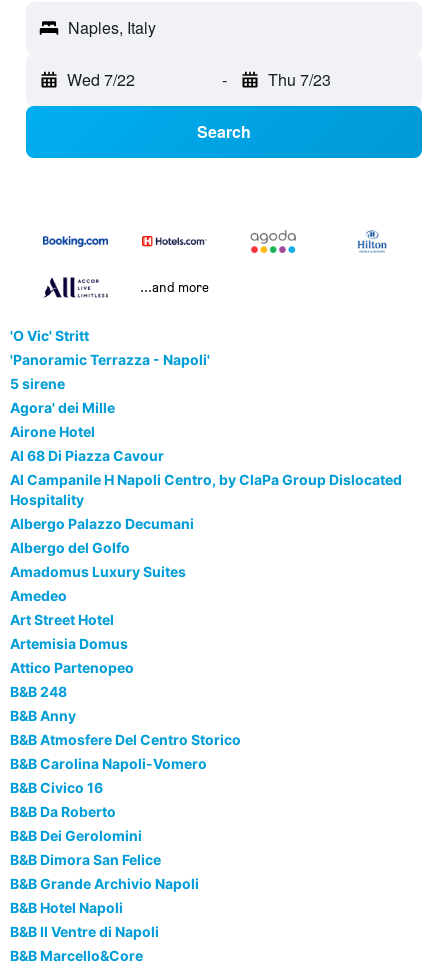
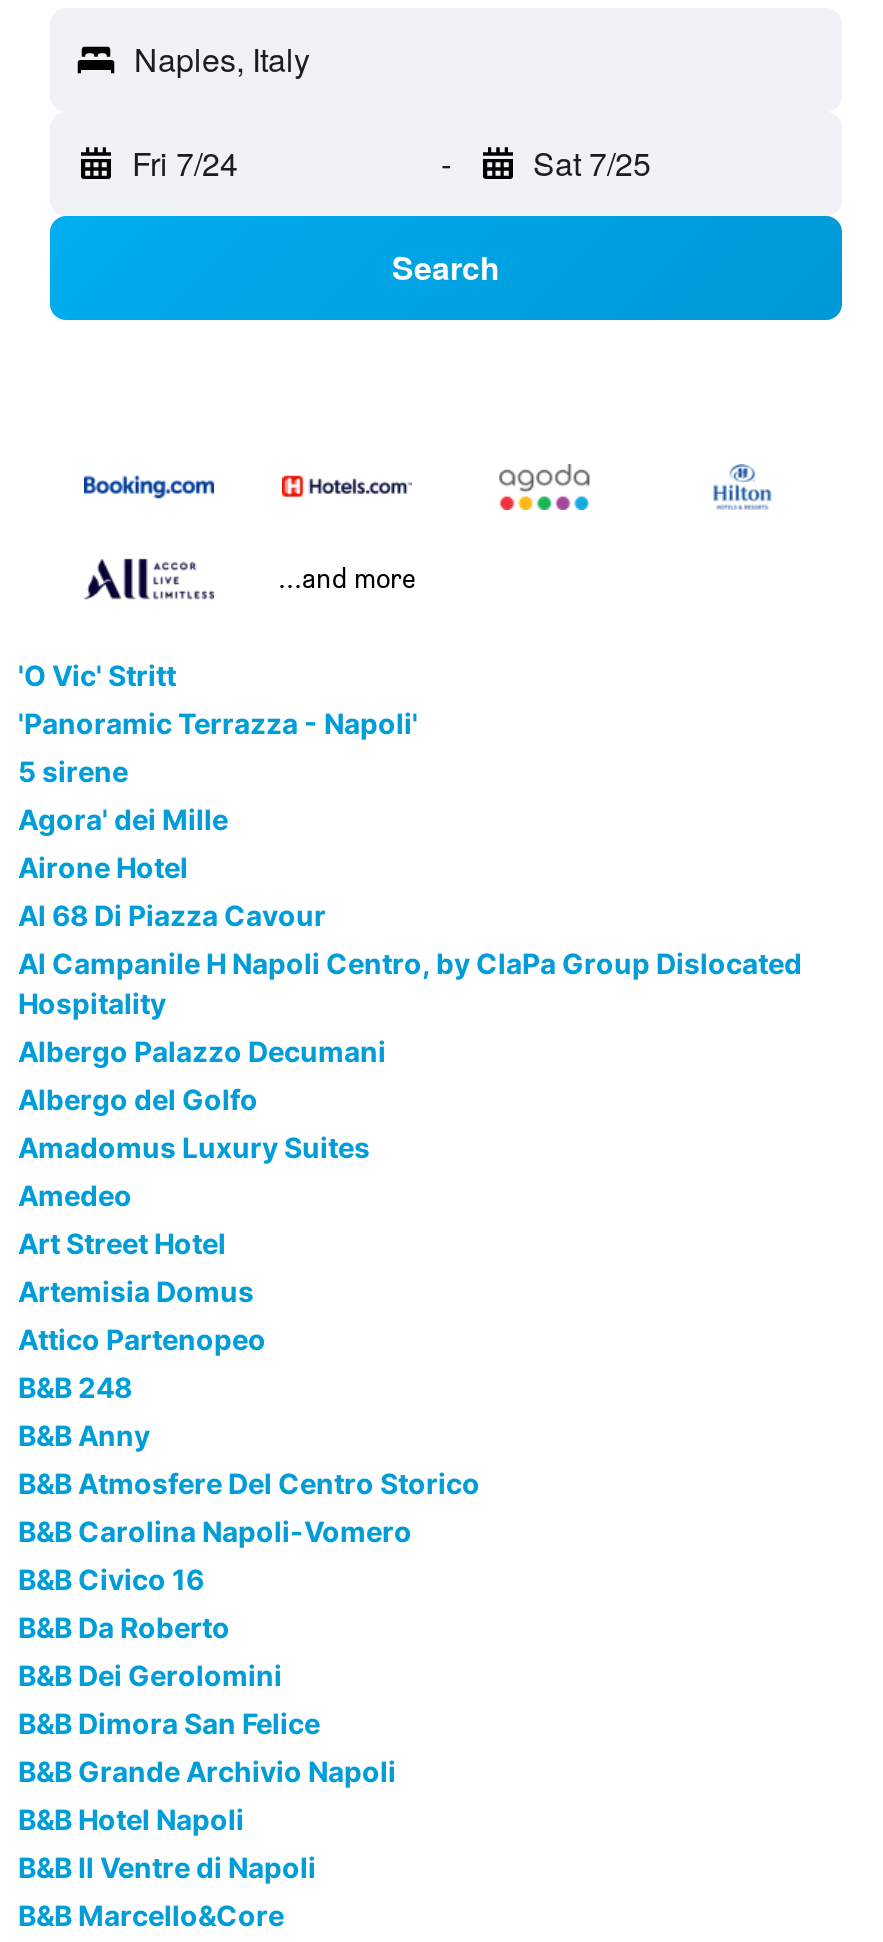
[67,68,135,91] Wed 7/22 -> [132,140,238,186] Fri 7/24
[267,68,330,91] Thu 7/23 -> [533,140,651,186] Sat 7/25

